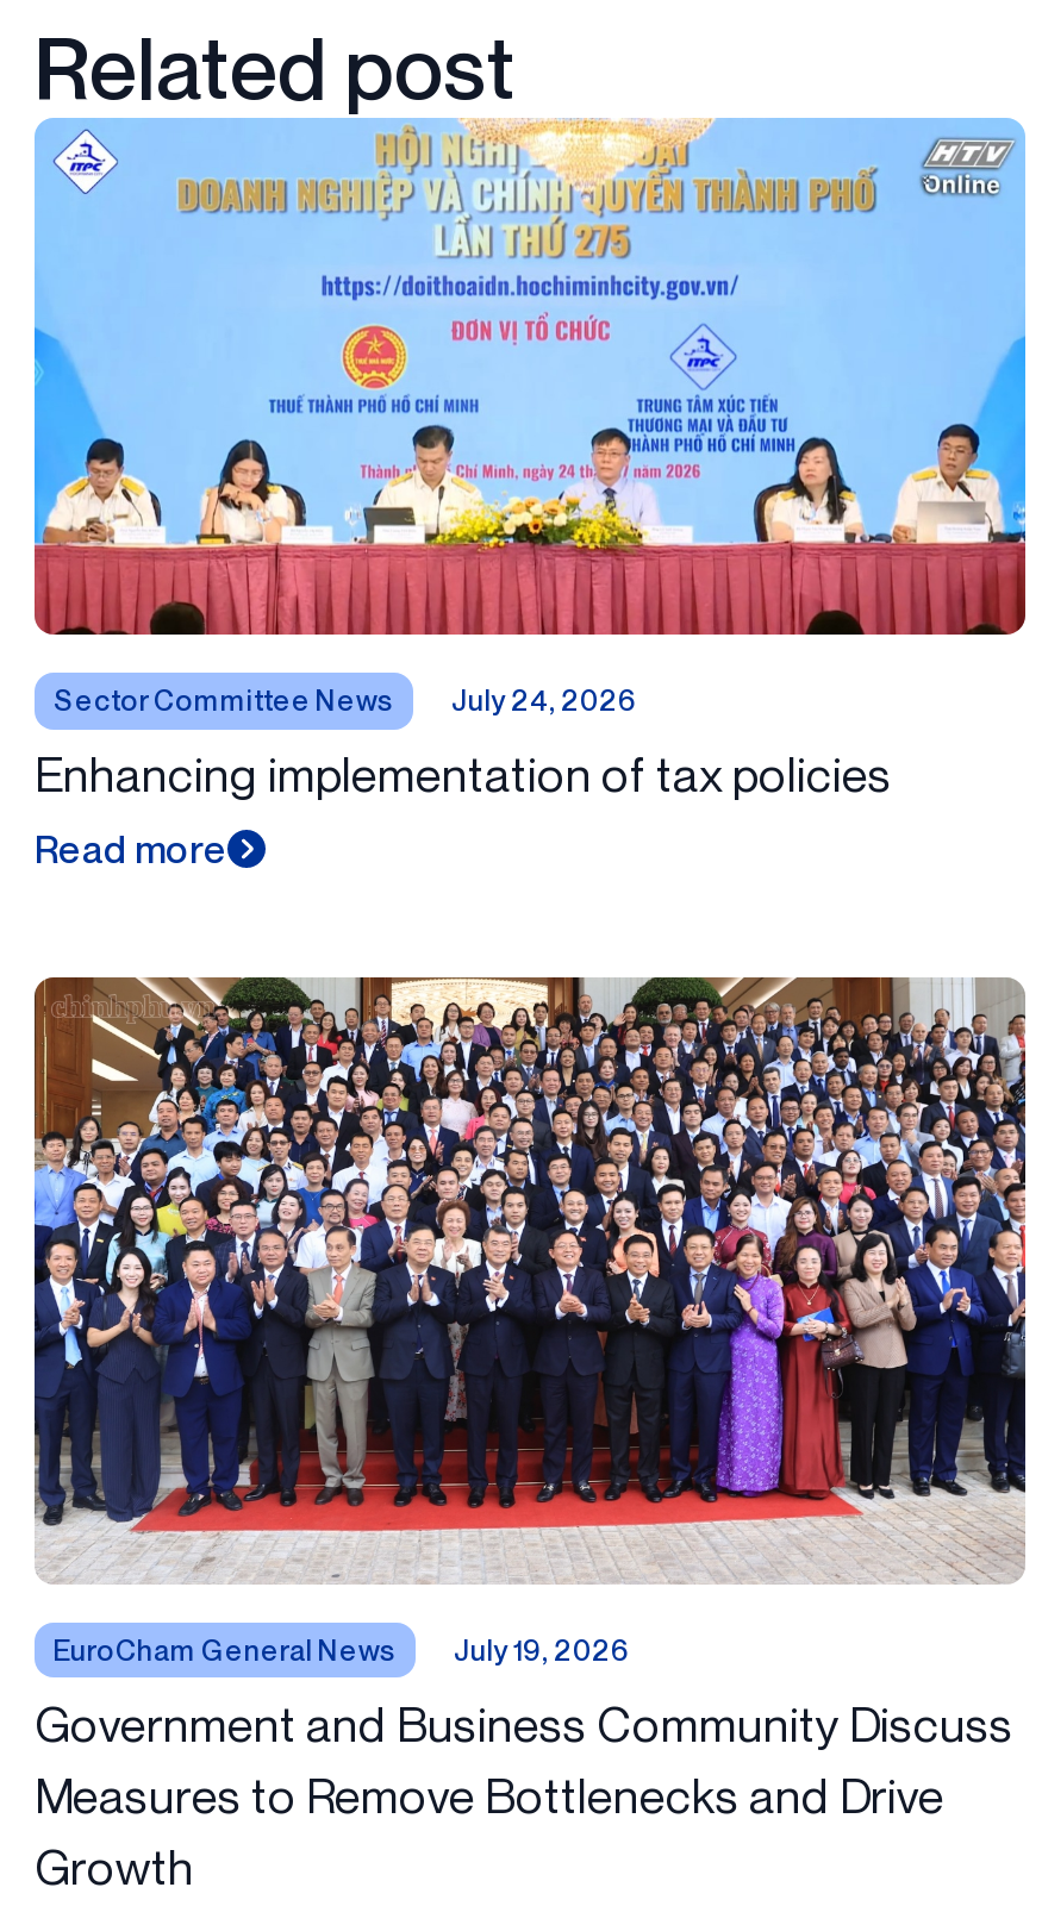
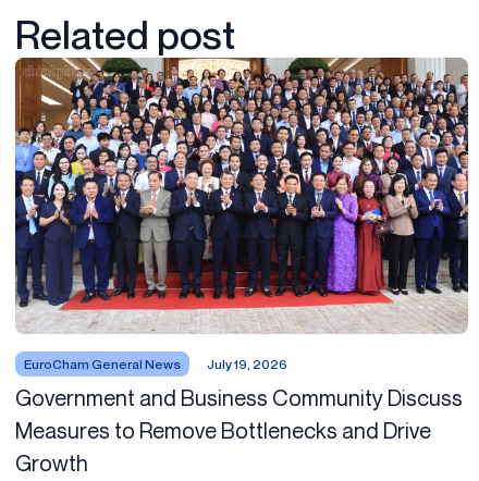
[32,115,1028,873] [image] | Sector Committee News | July 24, 2026 | Enhancing implementation of tax policies | Read more -> none

